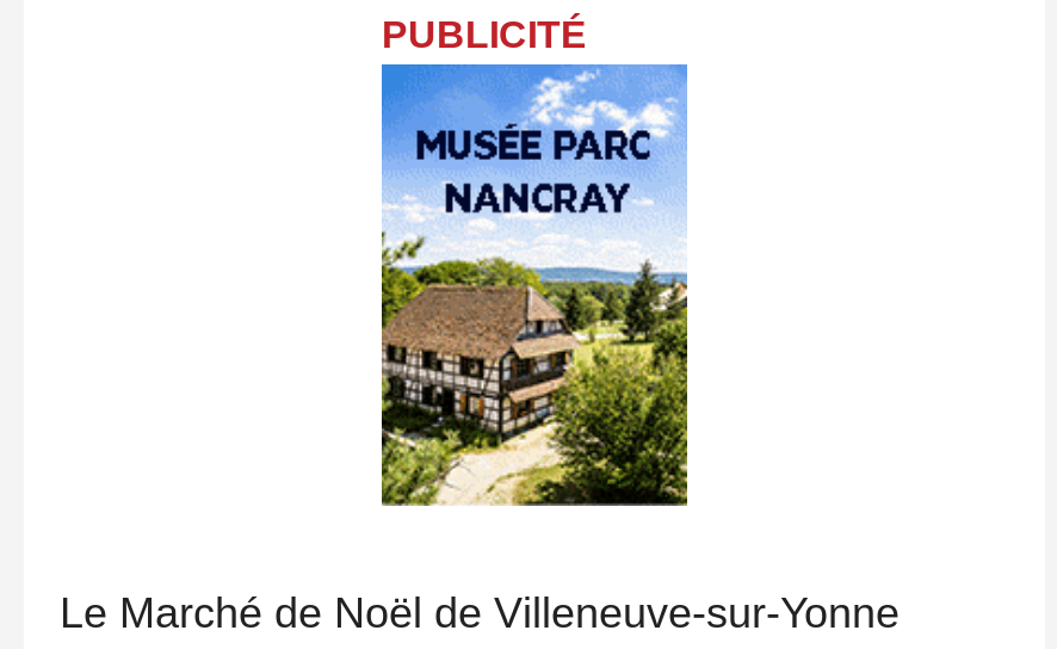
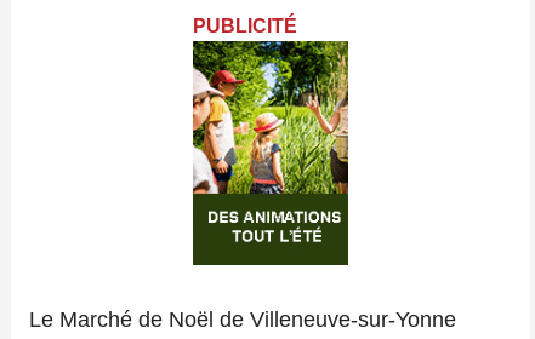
[379,62,690,508] [image] -> [192,40,349,266] [image]

